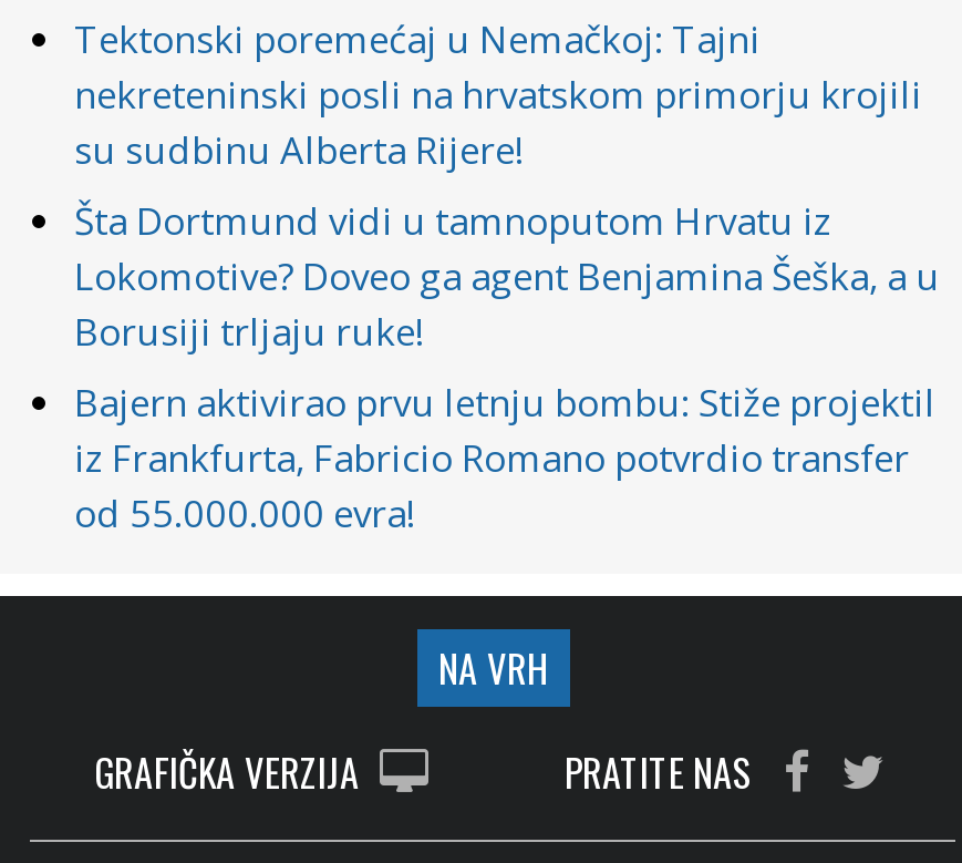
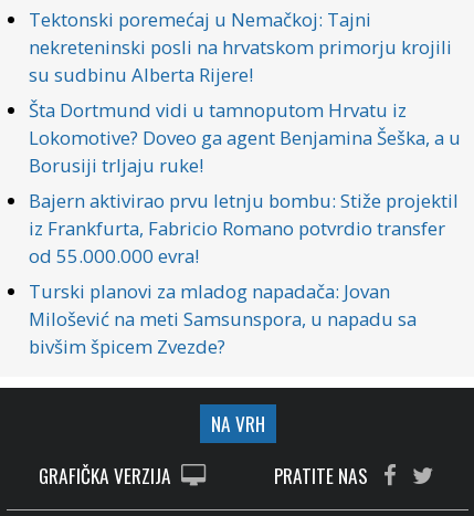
none -> [29,278,417,359] Turski planovi za mladog napadača: Jovan | Milošević na meti Samsunspora, u napadu sa | bivšim špicem Zvezde?

